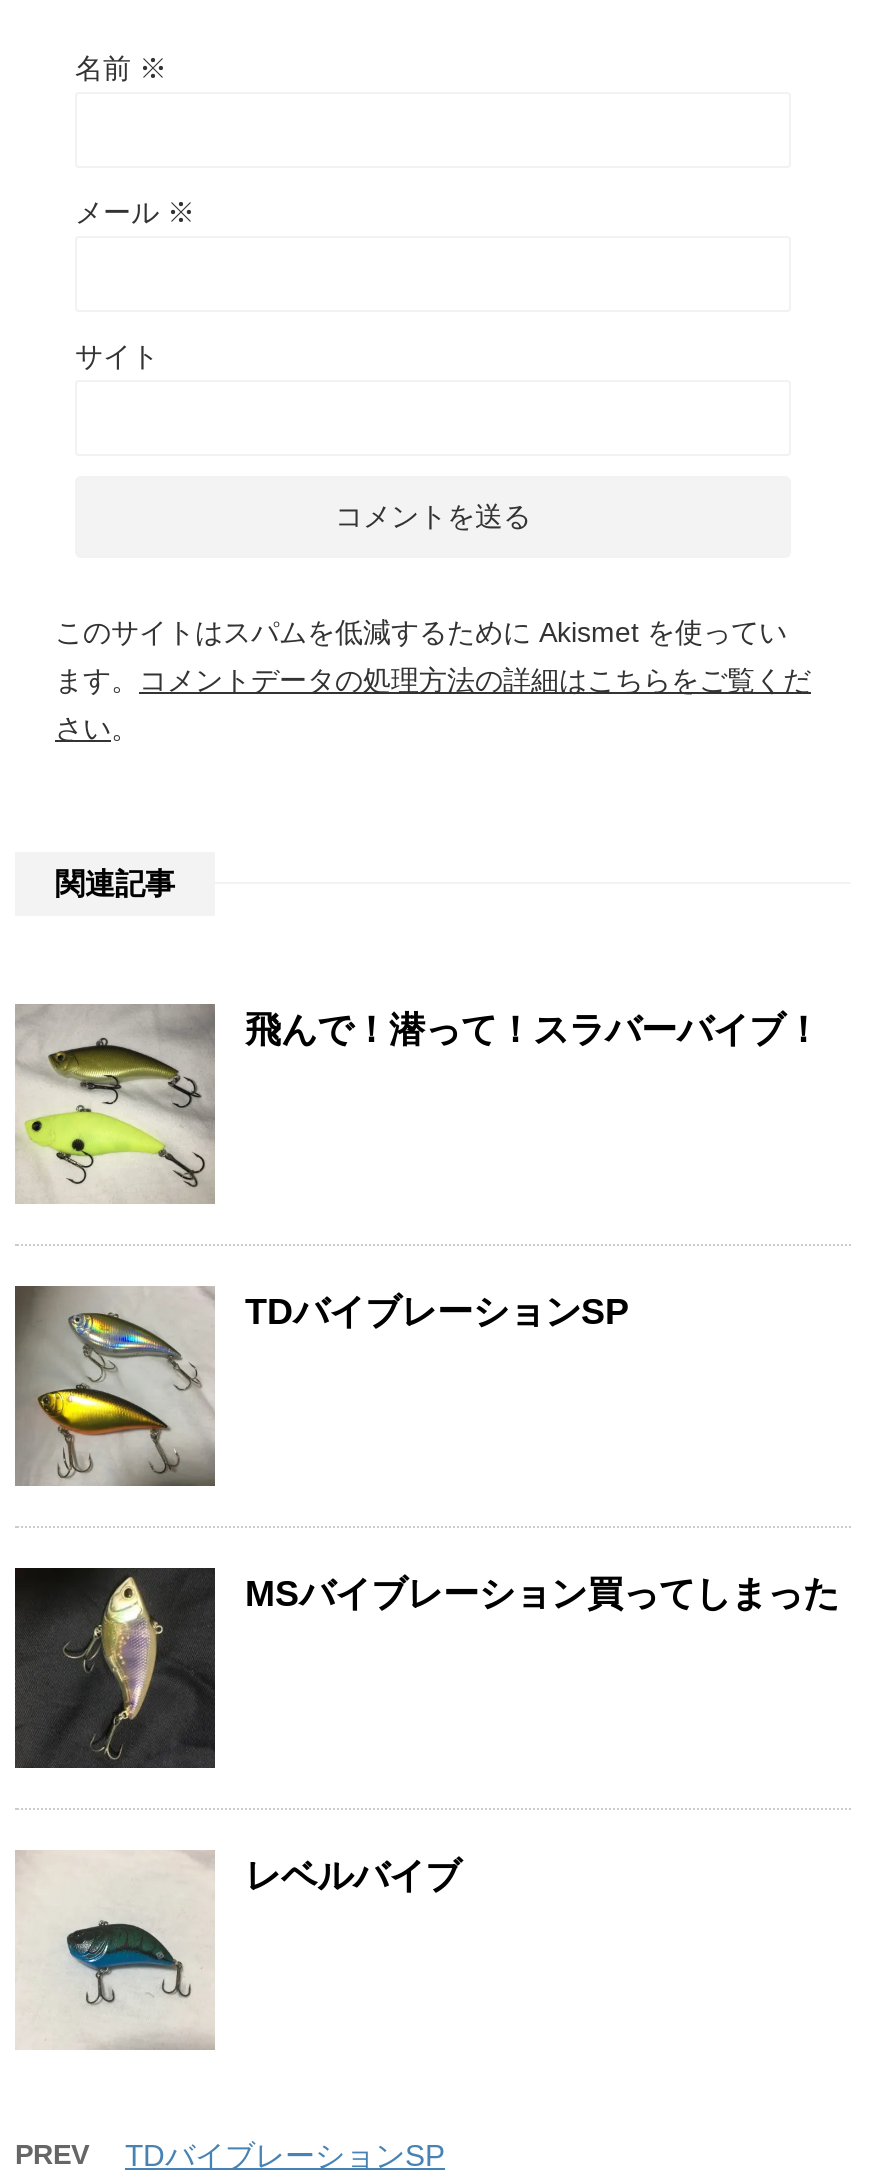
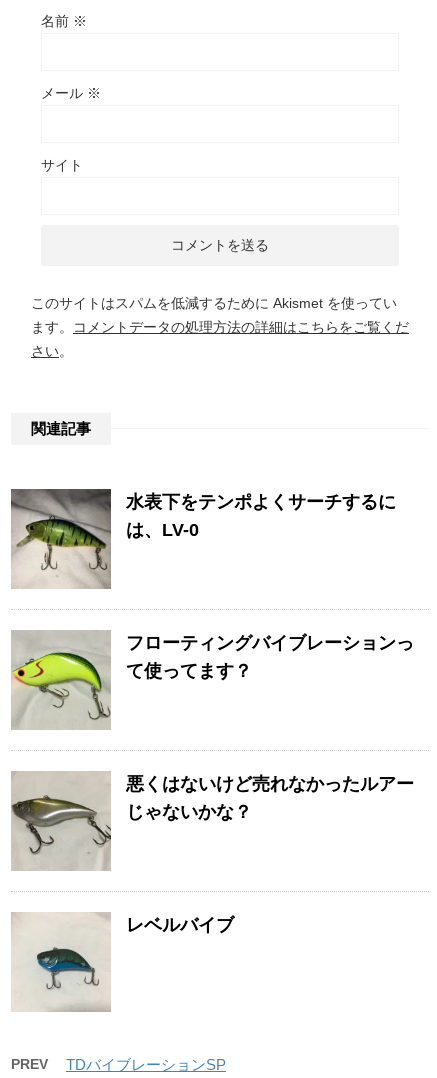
[17,1004,821,1186] [image] | 飛んで！潜って！スラバーバイブ！ -> [11,489,396,587] [image] | 水表下をテンポよくサーチするに | は、LV-0
[15,1286,629,1486] [image] | TDバイブレーションSP -> [11,631,414,729] [image] | フローティングバイブレーションっ | て使ってます？
[13,1566,839,1770] [image] | MSバイブレーション買ってしまった -> [11,771,414,871] [image] | 悪くはないけど売れなかったルアー | じゃないかな？

